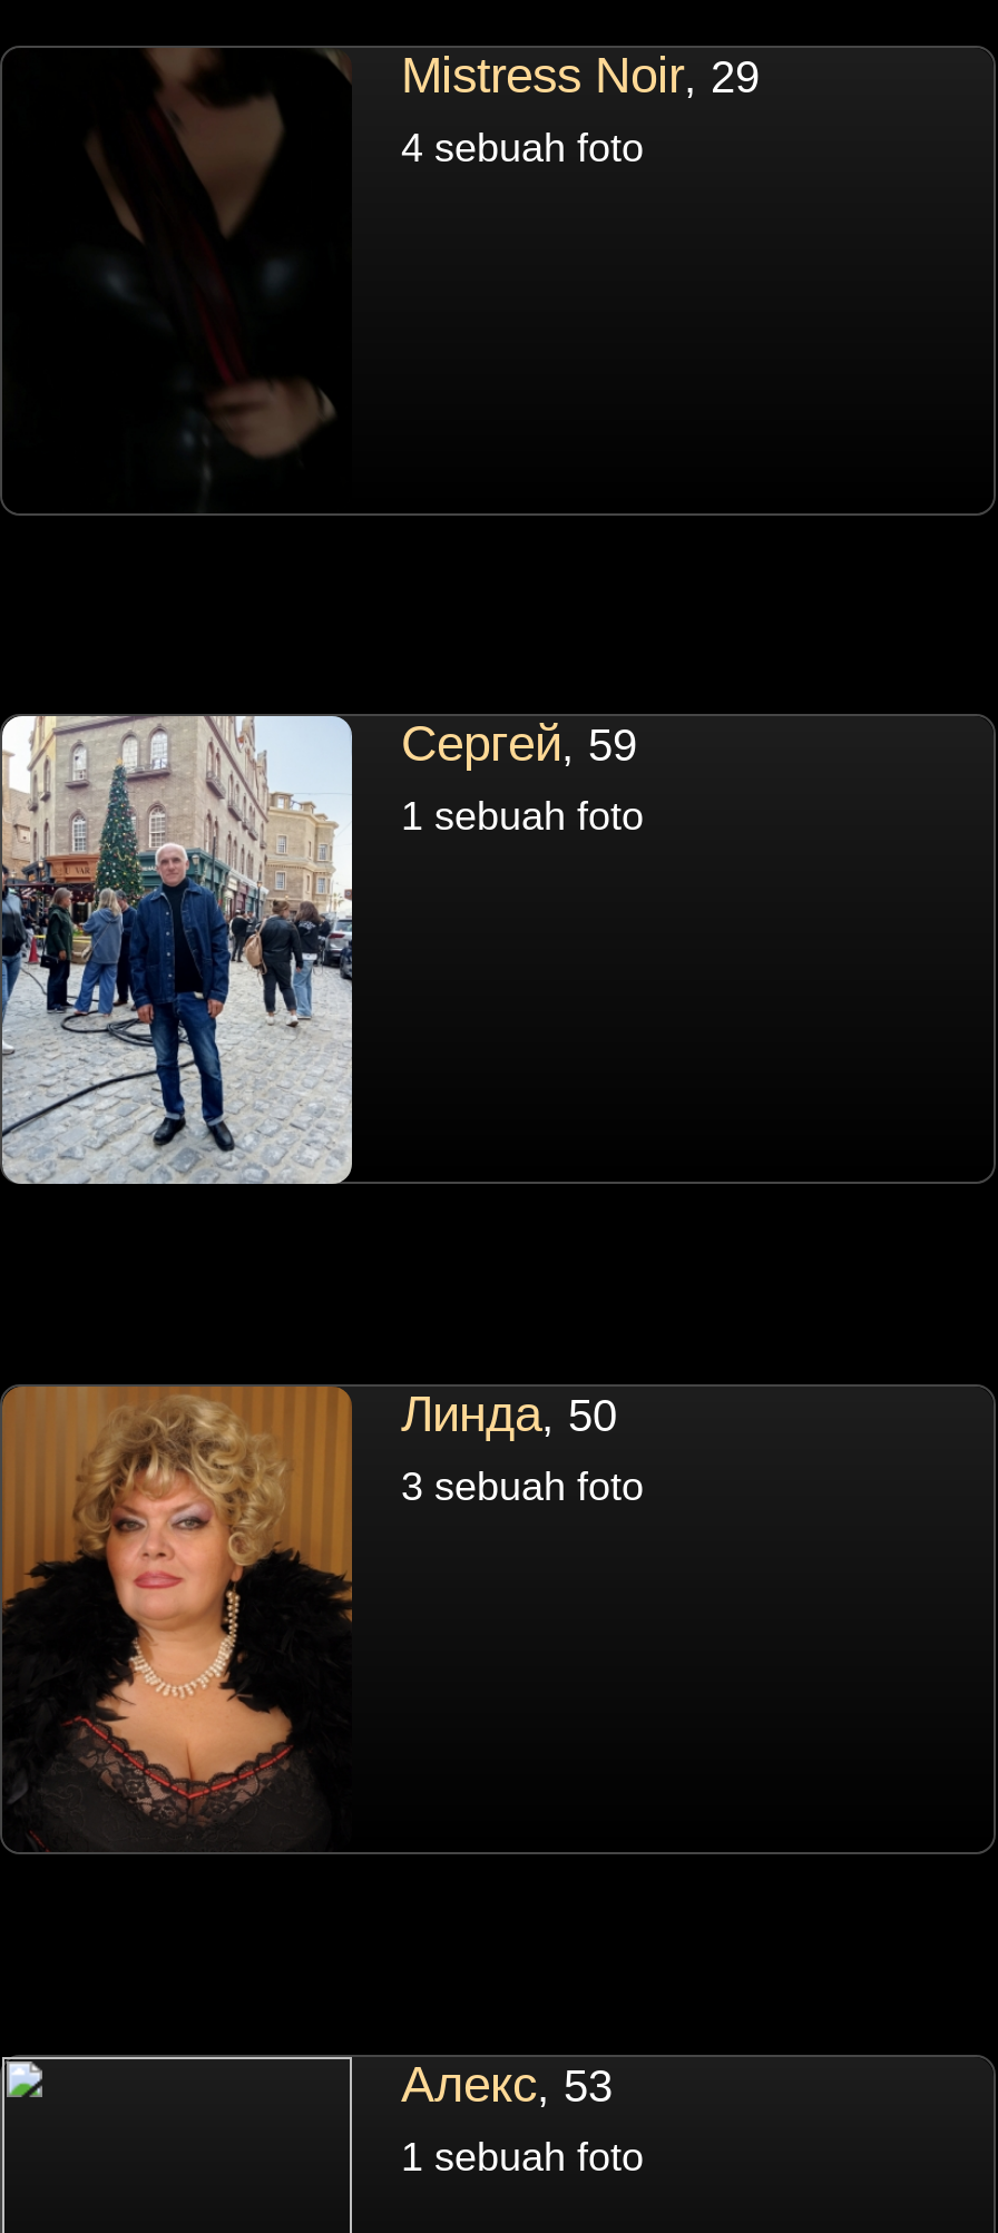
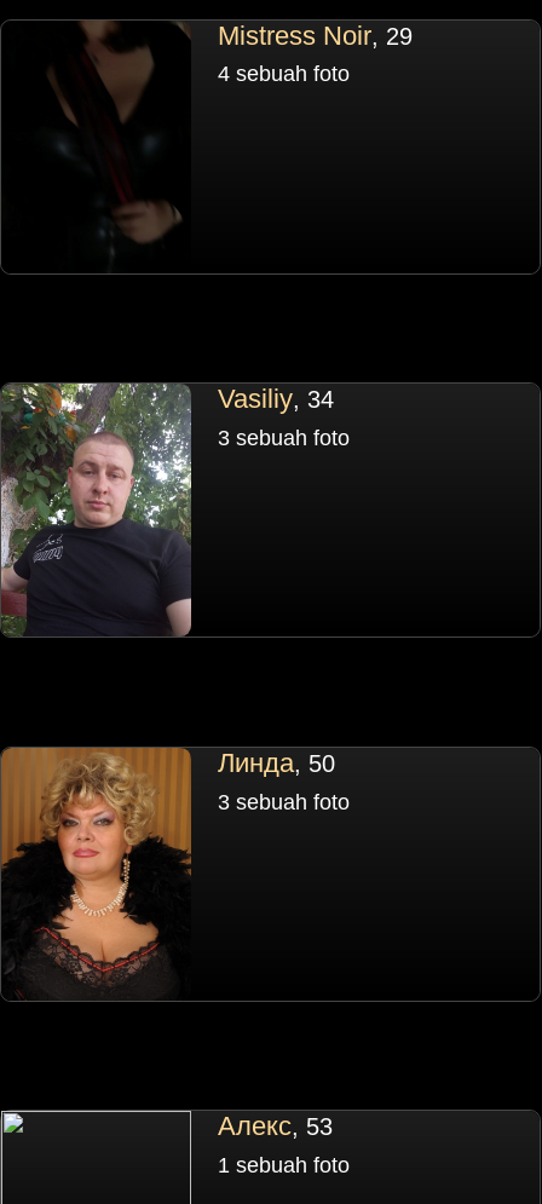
[7,713,644,1185] [image] | Сергей, 59 | 1 sebuah foto -> [4,382,350,636] [image] | Vasiliy, 34 | 3 sebuah foto

